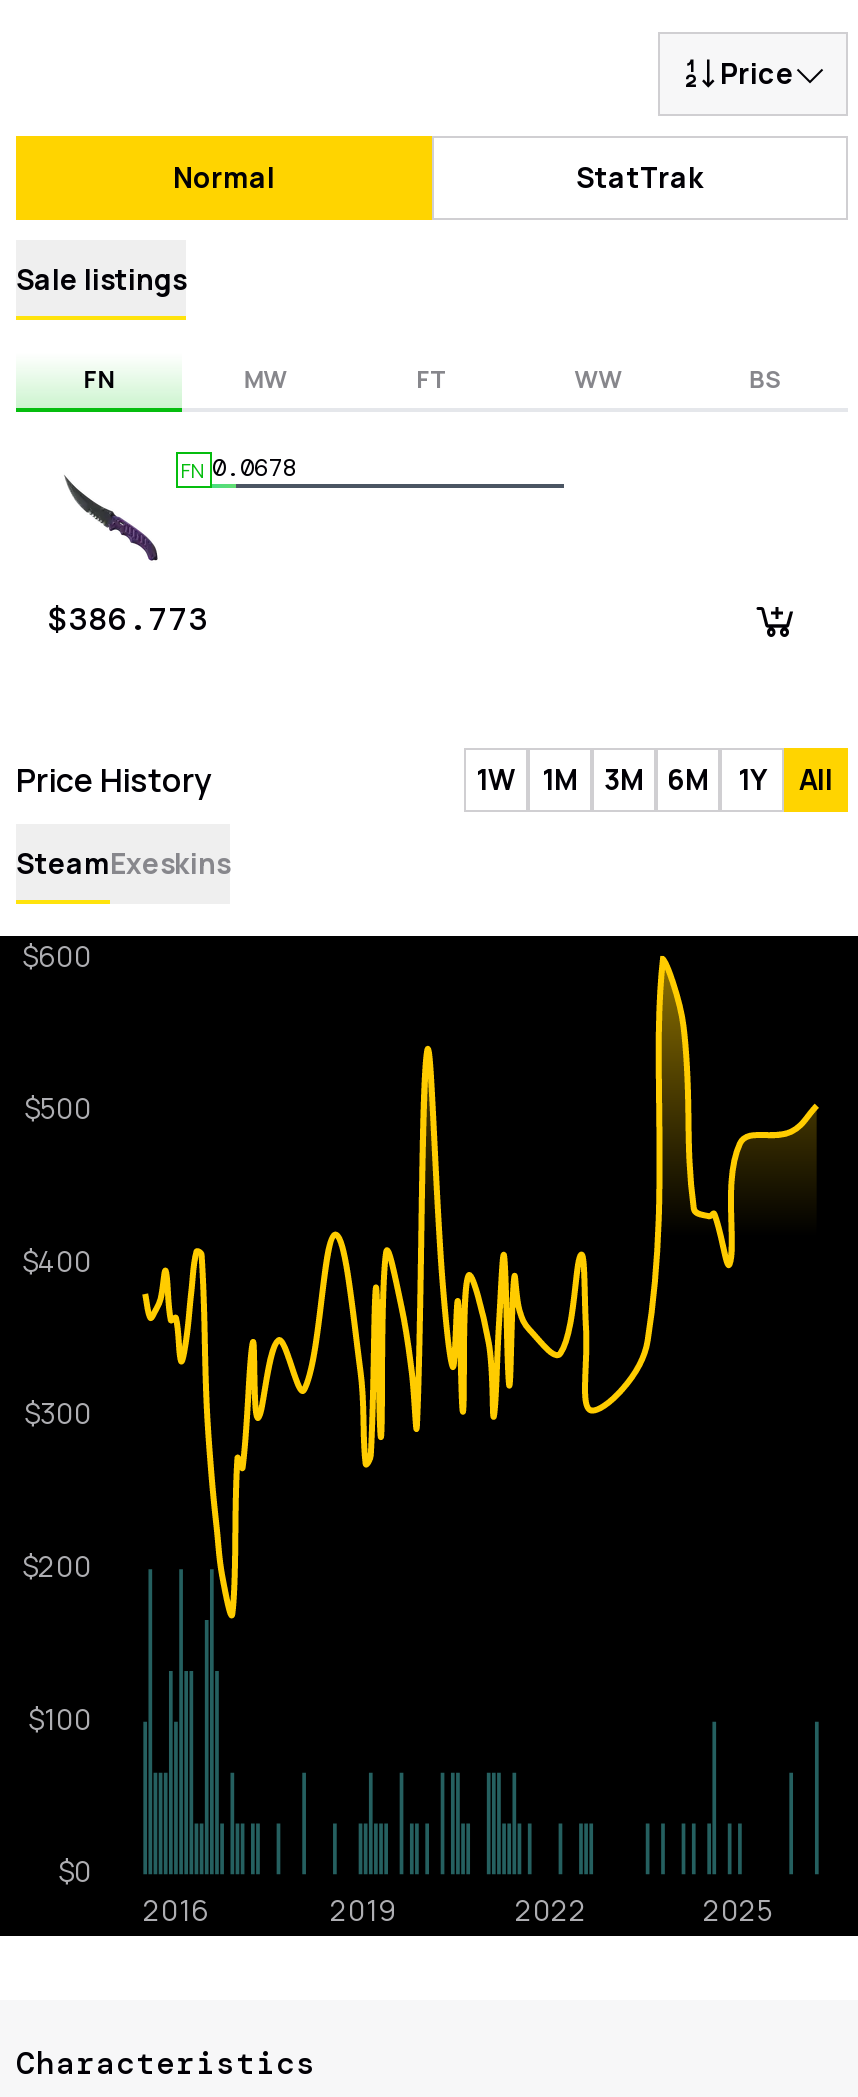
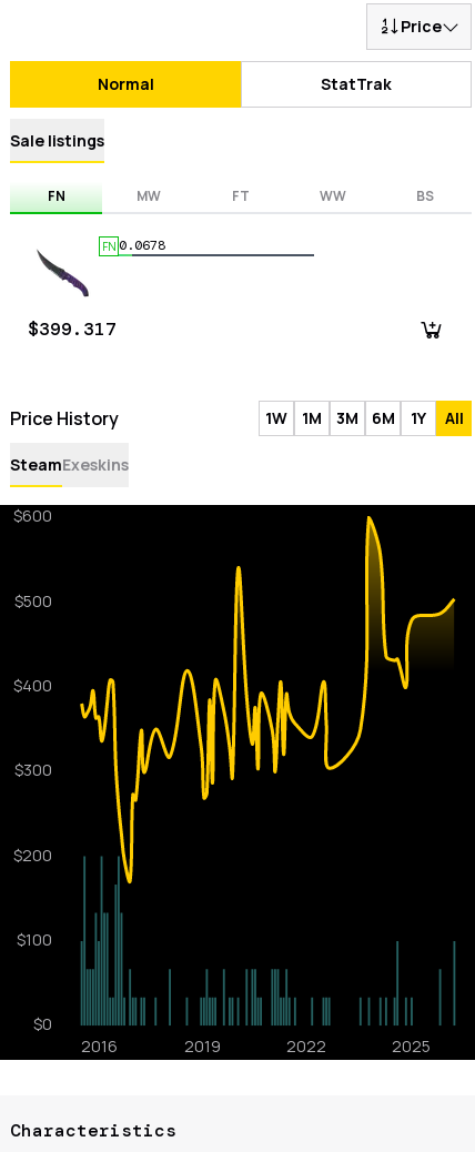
[48,599,208,641] $386.773 -> [28,318,117,341] $399.317

